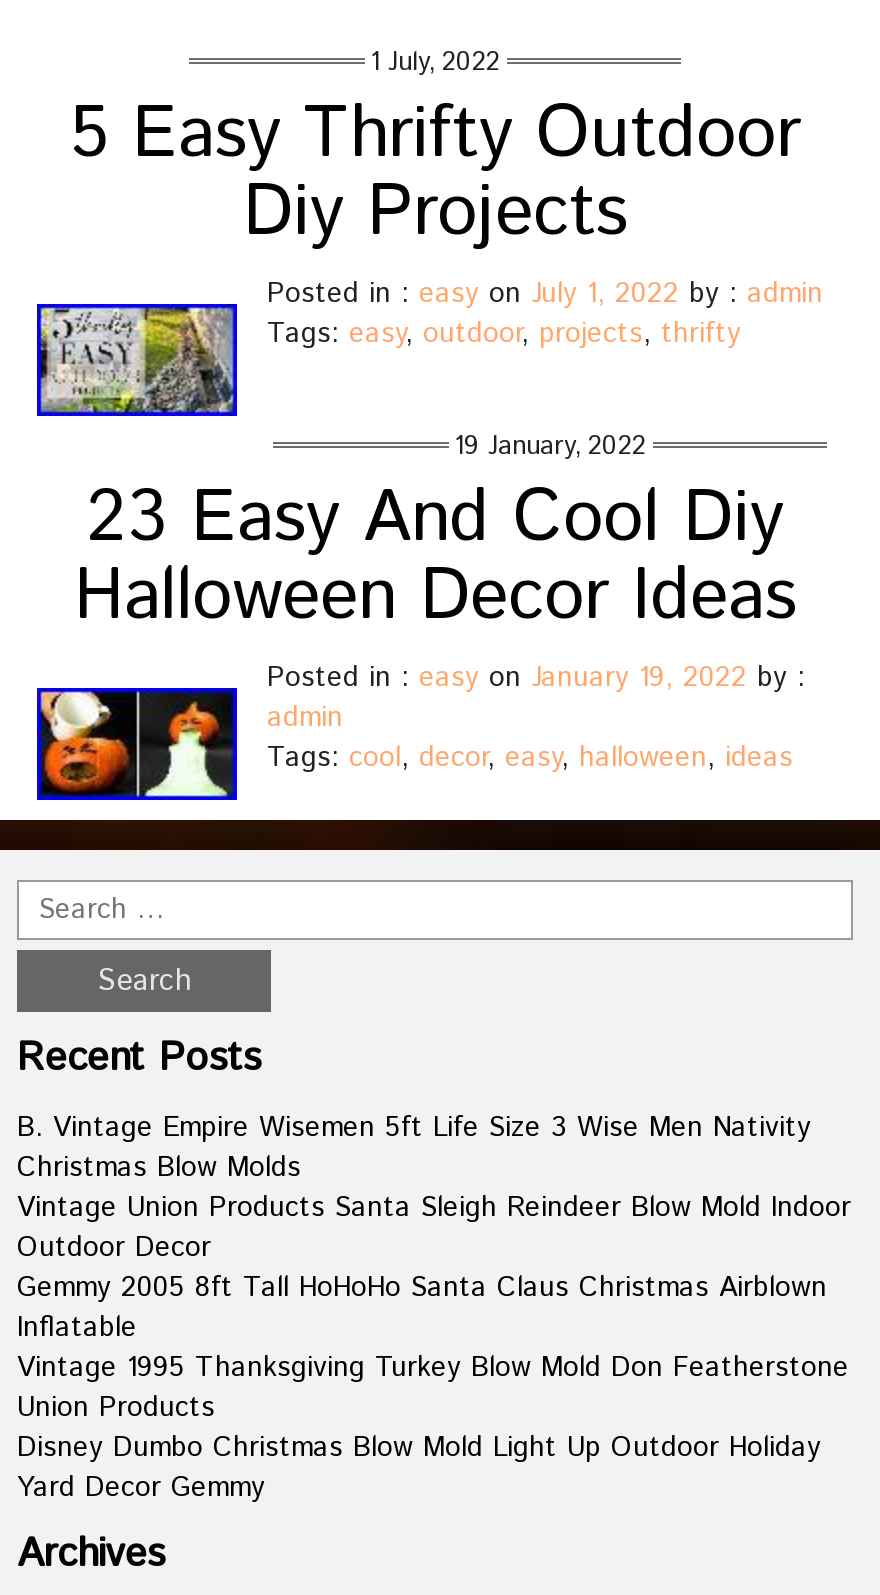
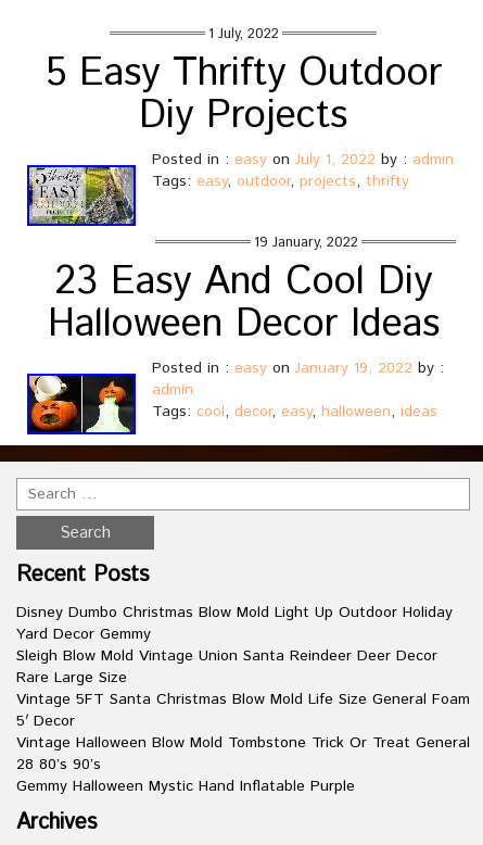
[17,1108,851,1428] B. Vintage Empire Wisemen 5ft Life Size 3 Wise Men Nativity | Christmas Blow Molds | Vintage Union Products Santa Sleigh Reindeer Blow Mold Indoor | Outdoor Decor | Gemmy 2005 8ft Tall HoHoHo Santa Claus Christmas Airblown | Inflatable | Vintage 1995 Thanksgiving Turkey Blow Mold Don Featherstone | Union Products -> none
moved [17,1428,821,1508] -> [16,602,453,645]: Disney Dumbo Christmas Blow Mold Light Up Outdoor Holiday | Yard Decor Gemmy
none -> [16,645,470,797] Sleigh Blow Mold Vintage Union Santa Reindeer Deer Decor | Rare Large Size | Vintage 5FT Santa Christmas Blow Mold Life Size General Foam | 5′ Decor | Vintage Halloween Blow Mold Tombstone Trick Or Treat General | 28 80’s 90’s | Gemmy Halloween Mystic Hand Inflatable Purple

